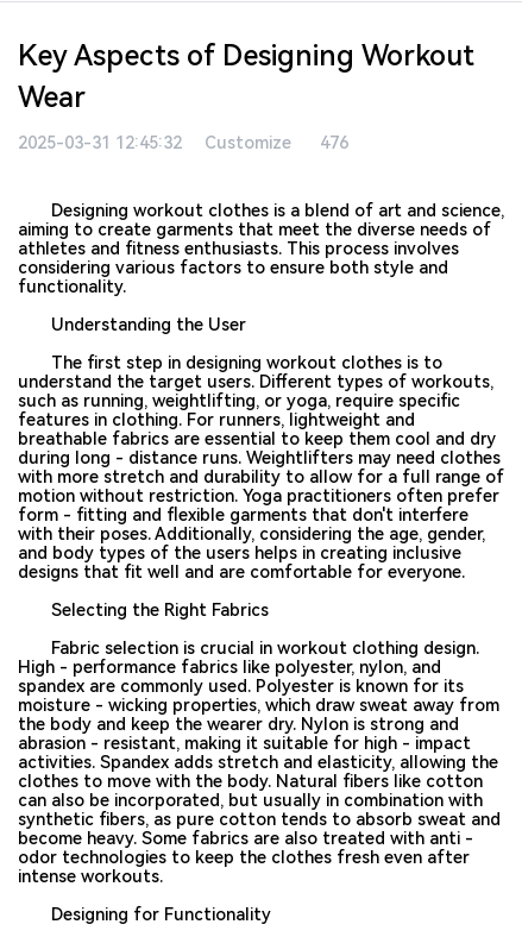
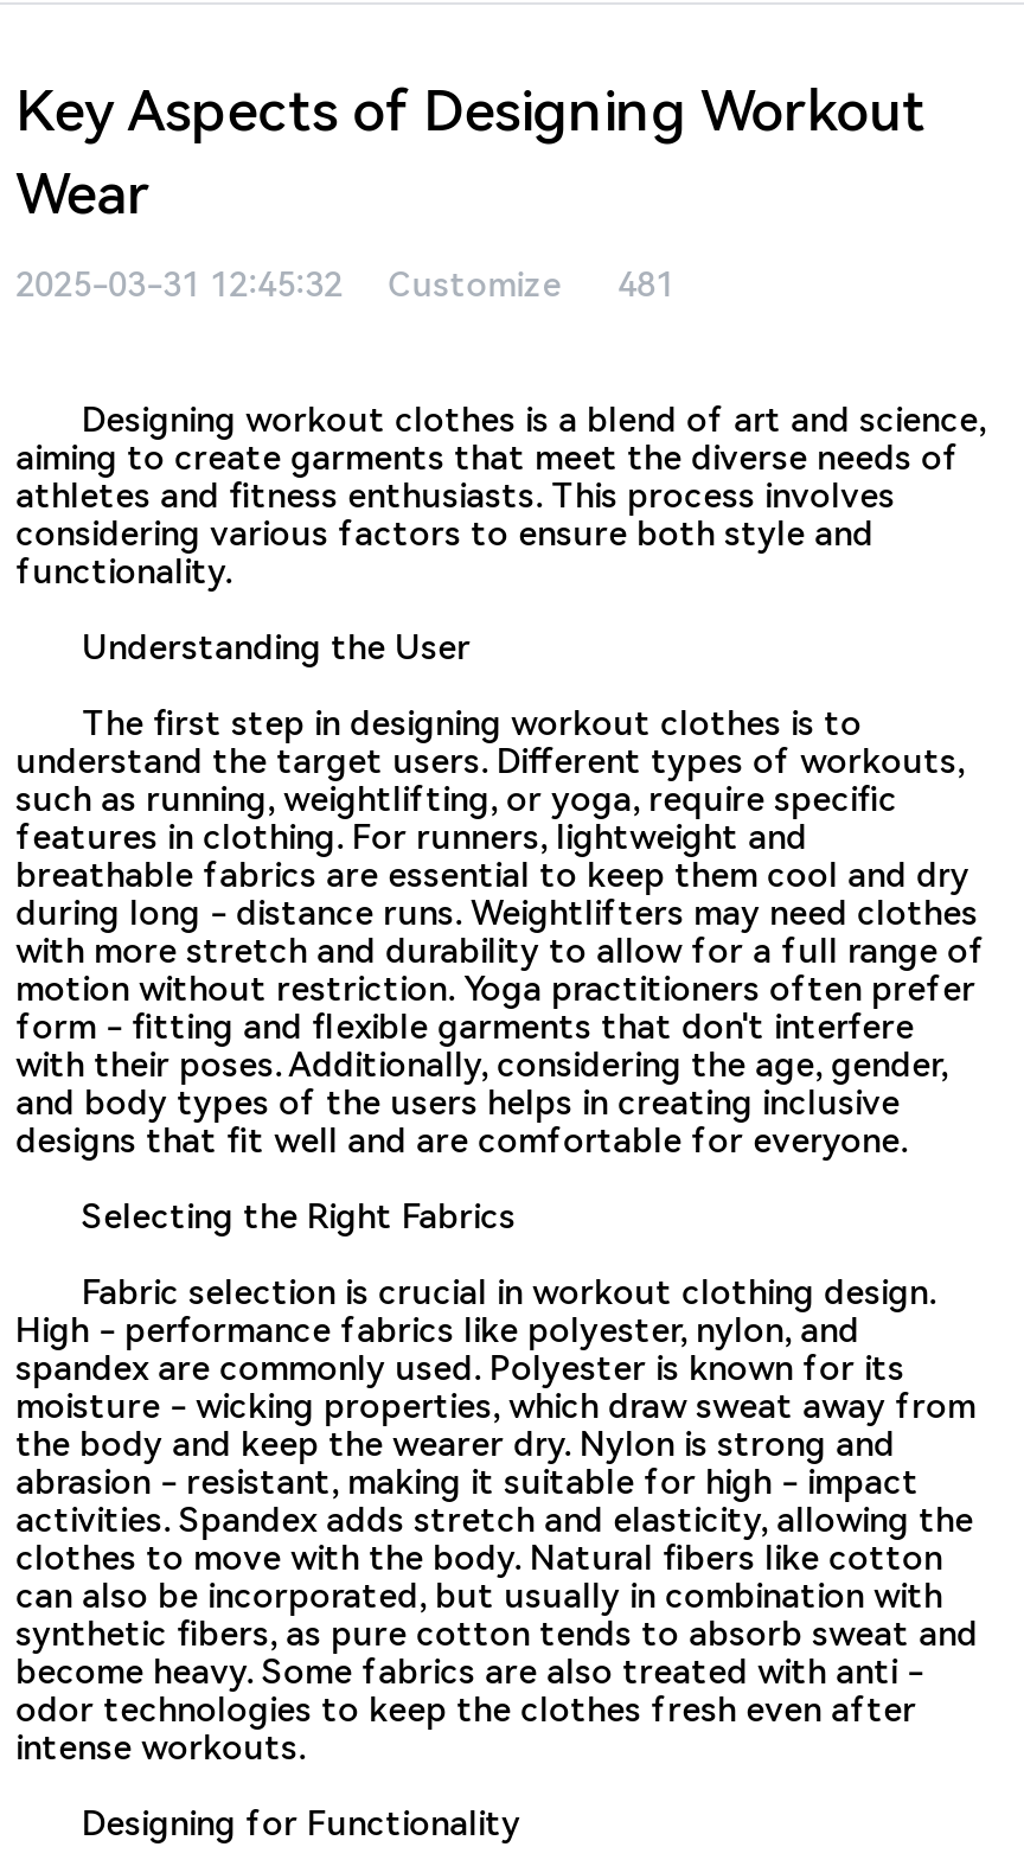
[18,133,349,152] 2025-03-31 12:45:32 Customize 476 -> [16,265,675,303] 2025-03-31 12:45:32 Customize 481

